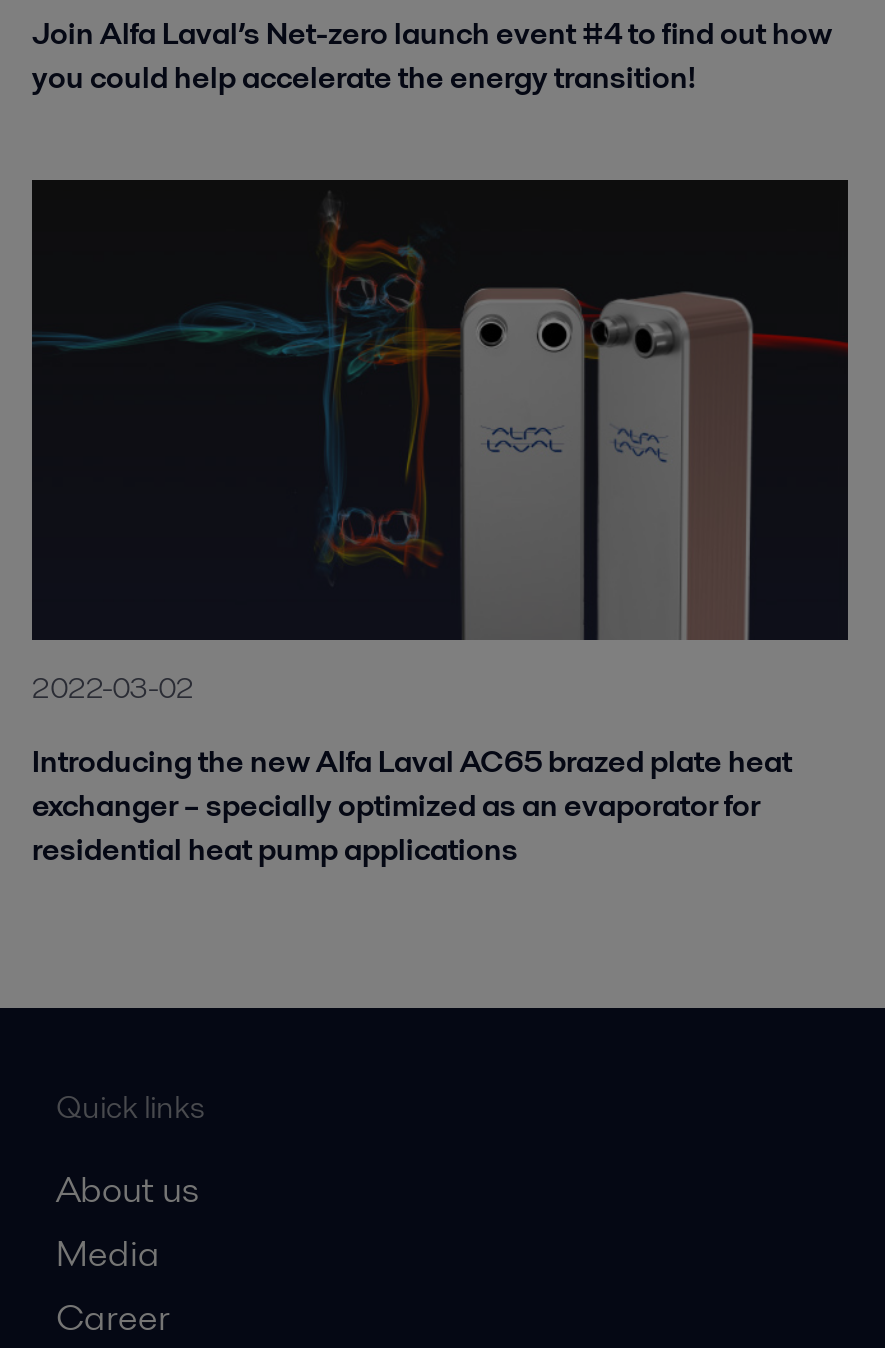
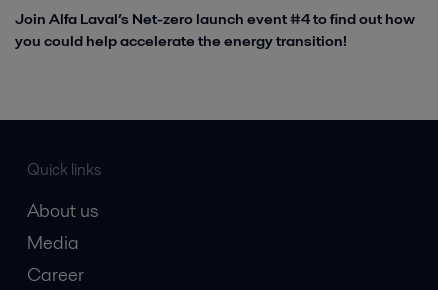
[30,177,850,870] [image] | 2022-03-02 | Introducing the new Alfa Laval AC65 brazed plate heat | exchanger – specially optimized as an evaporator for | residential heat pump applications -> none

